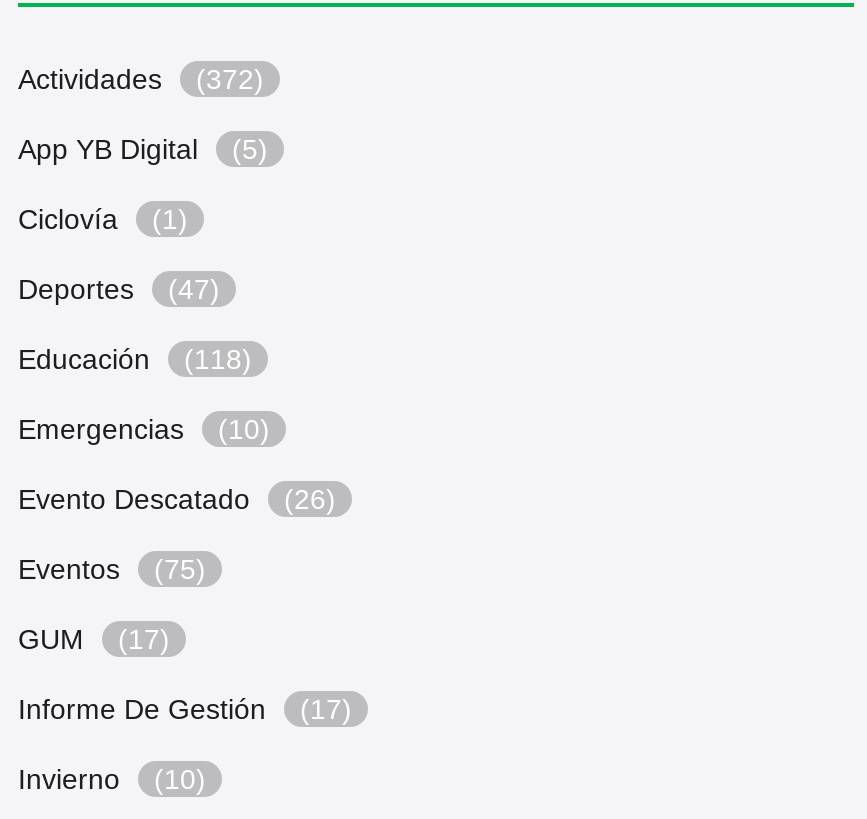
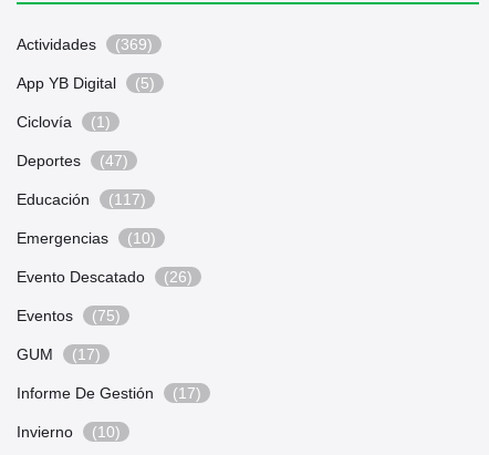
[18,63,264,95] Actividades (372) -> [17,36,153,53] Actividades (369)
[18,343,252,375] Educación (118) -> [17,191,146,208] Educación (117)

